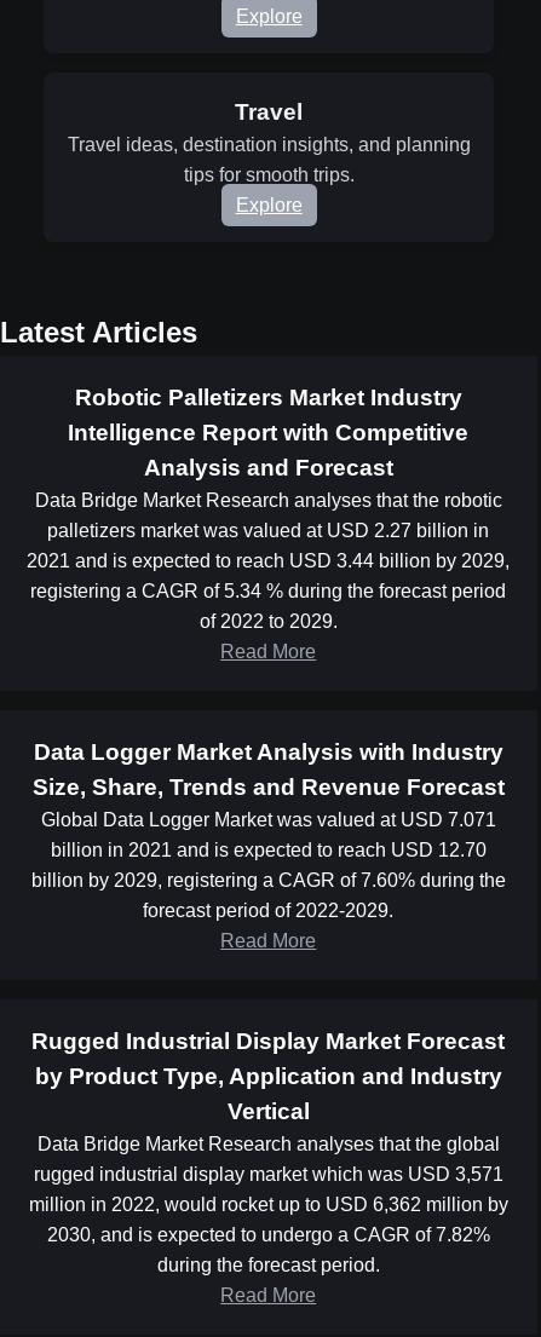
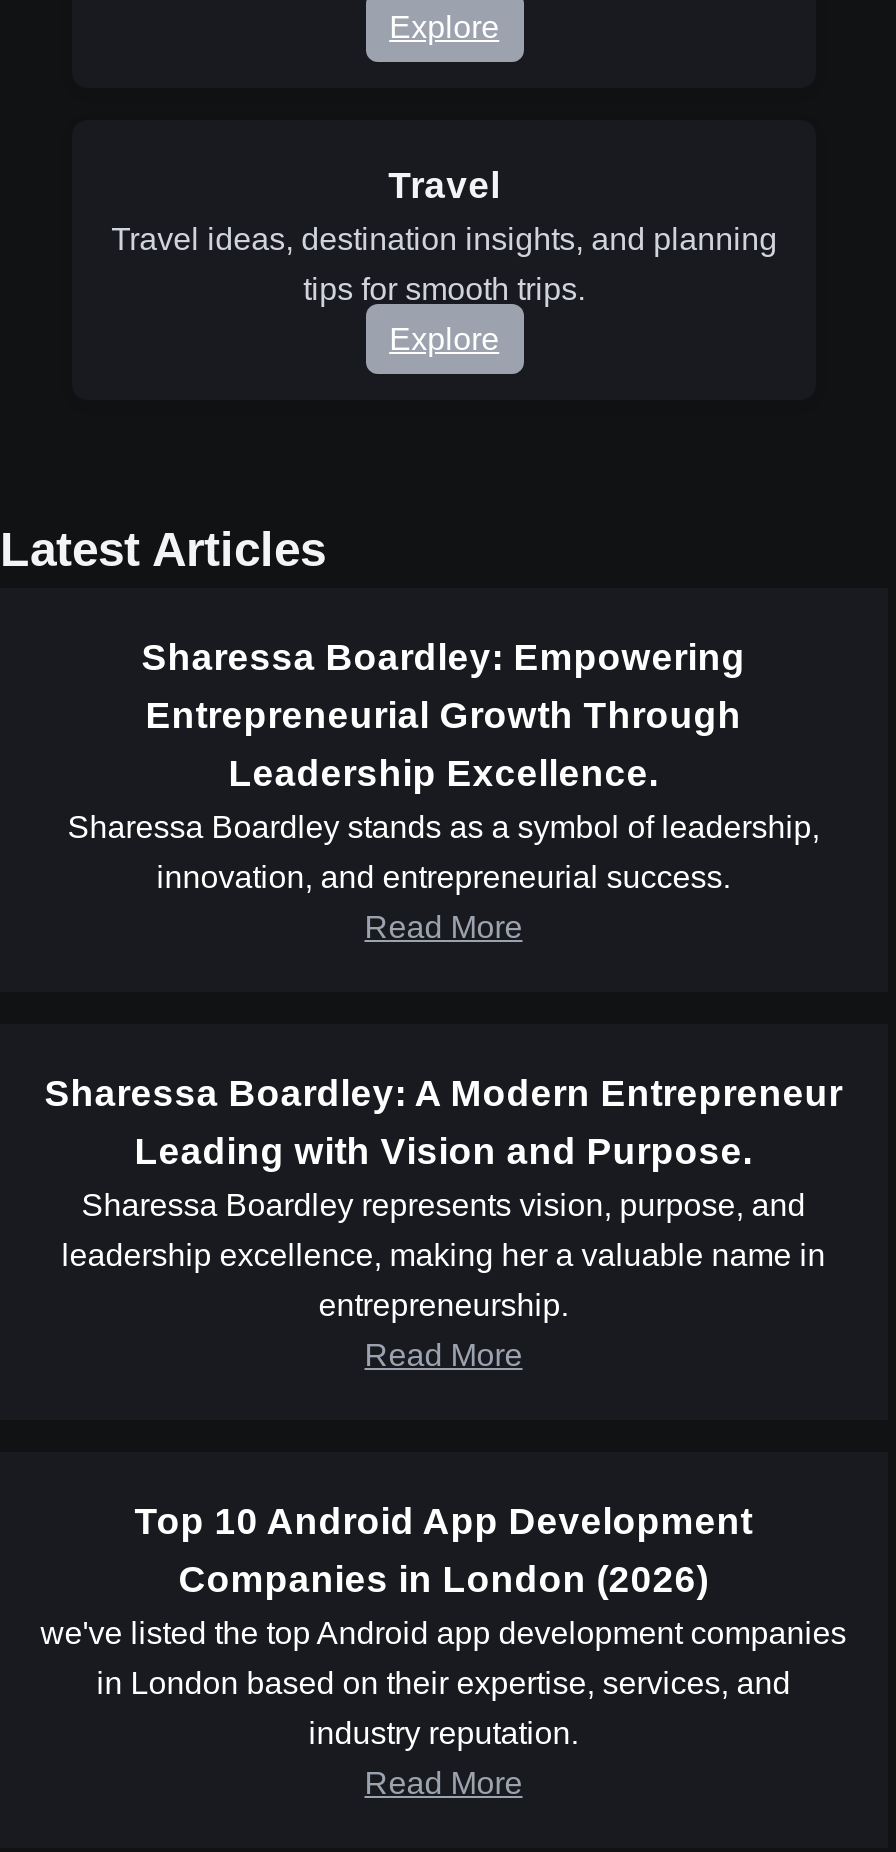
[27,385,510,632] Robotic Palletizers Market Industry | Intelligence Report with Competitive | Analysis and Forecast | Data Bridge Market Research analyses that the robotic | palletizers market was valued at USD 2.27 billion in | 2021 and is expected to reach USD 3.44 billion by 2029, | registering a CAGR of 5.34 % during the forecast period | of 2022 to 2029. -> [68,637,820,895] Sharessa Boardley: Empowering | Entrepreneurial Growth Through | Leadership Excellence. | Sharessa Boardley stands as a symbol of leadership, | innovation, and entrepreneurial success.
[31,740,506,921] Data Logger Market Analysis with Industry | Size, Share, Trends and Revenue Forecast | Global Data Logger Market was valued at USD 7.071 | billion in 2021 and is expected to reach USD 12.70 | billion by 2029, registering a CAGR of 7.60% during the | forecast period of 2022-2029. -> [44,1073,842,1323] Sharessa Boardley: A Modern Entrepreneur | Leading with Vision and Purpose. | Sharessa Boardley represents vision, purpose, and | leadership excellence, making her a valuable name in | entrepreneurship.
[29,1029,508,1276] Rugged Industrial Display Market Forecast | by Product Type, Application and Industry | Vertical | Data Bridge Market Research analyses that the global | rugged industrial display market which was USD 3,571 | million in 2022, would rocket up to USD 6,362 million by | 2030, and is expected to undergo a CAGR of 7.82% | during the forecast period. -> [40,1501,846,1751] Top 10 Android App Development | Companies in London (2026) | we've listed the top Android app development companies | in London based on their expertise, services, and | industry reputation.

